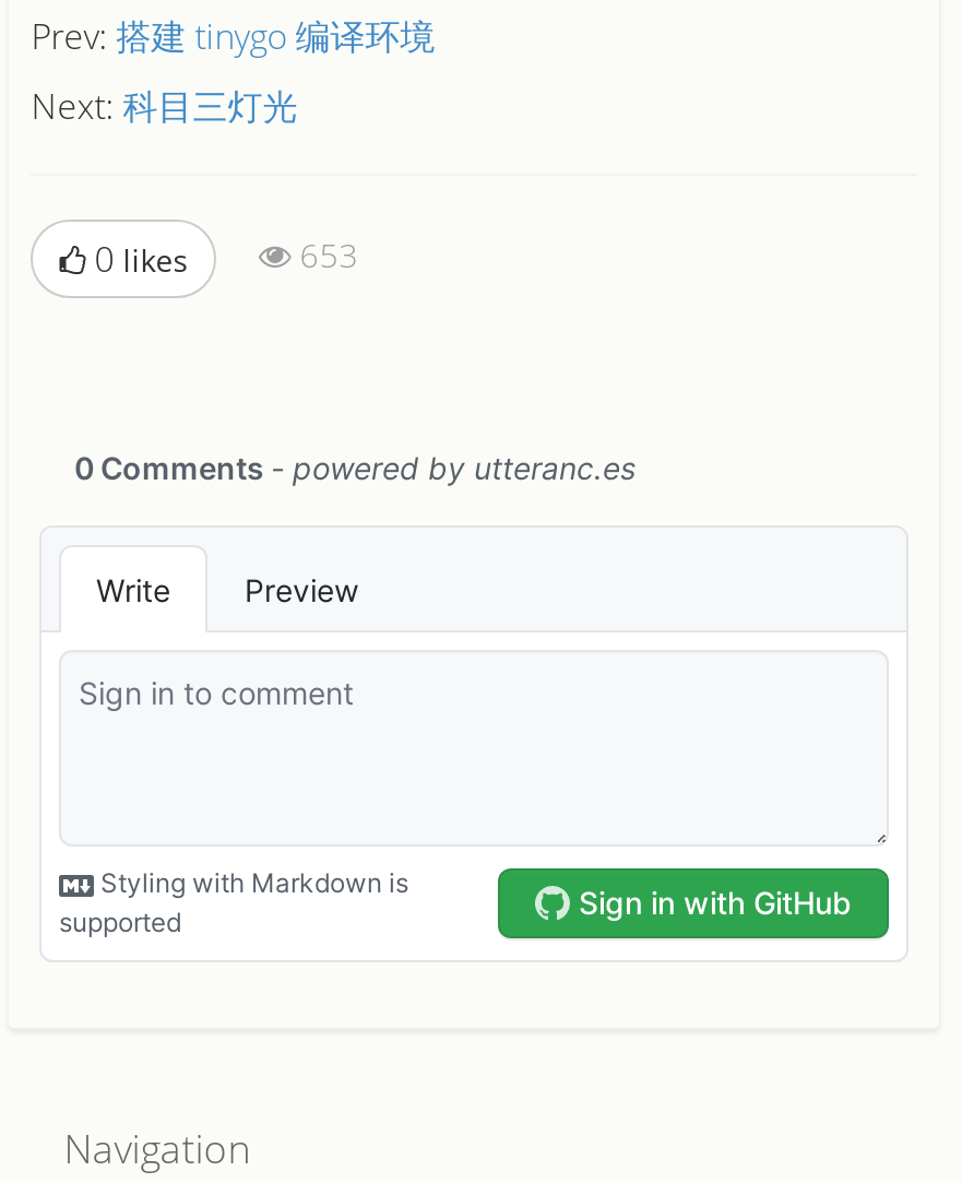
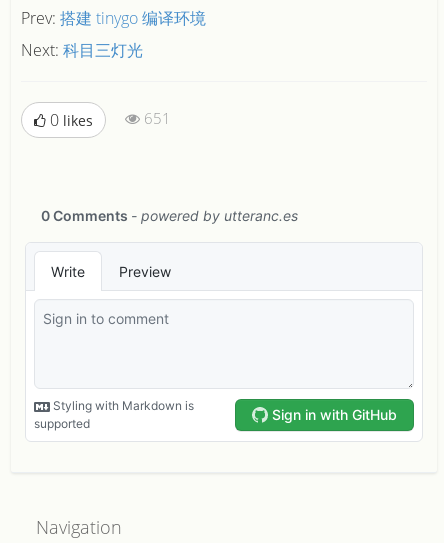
[291,233,359,277] 653 -> [140,108,171,128] 651

